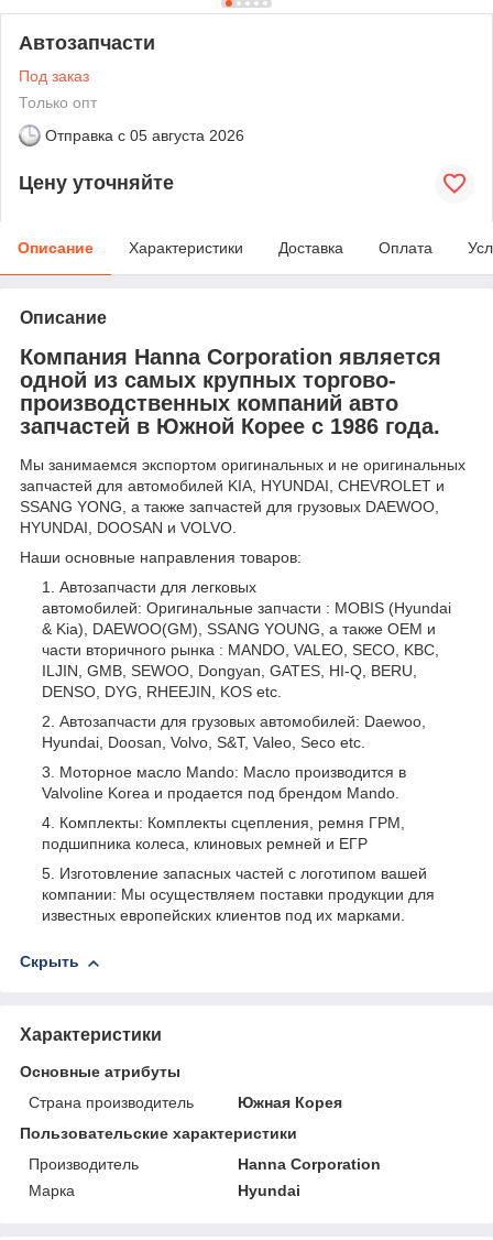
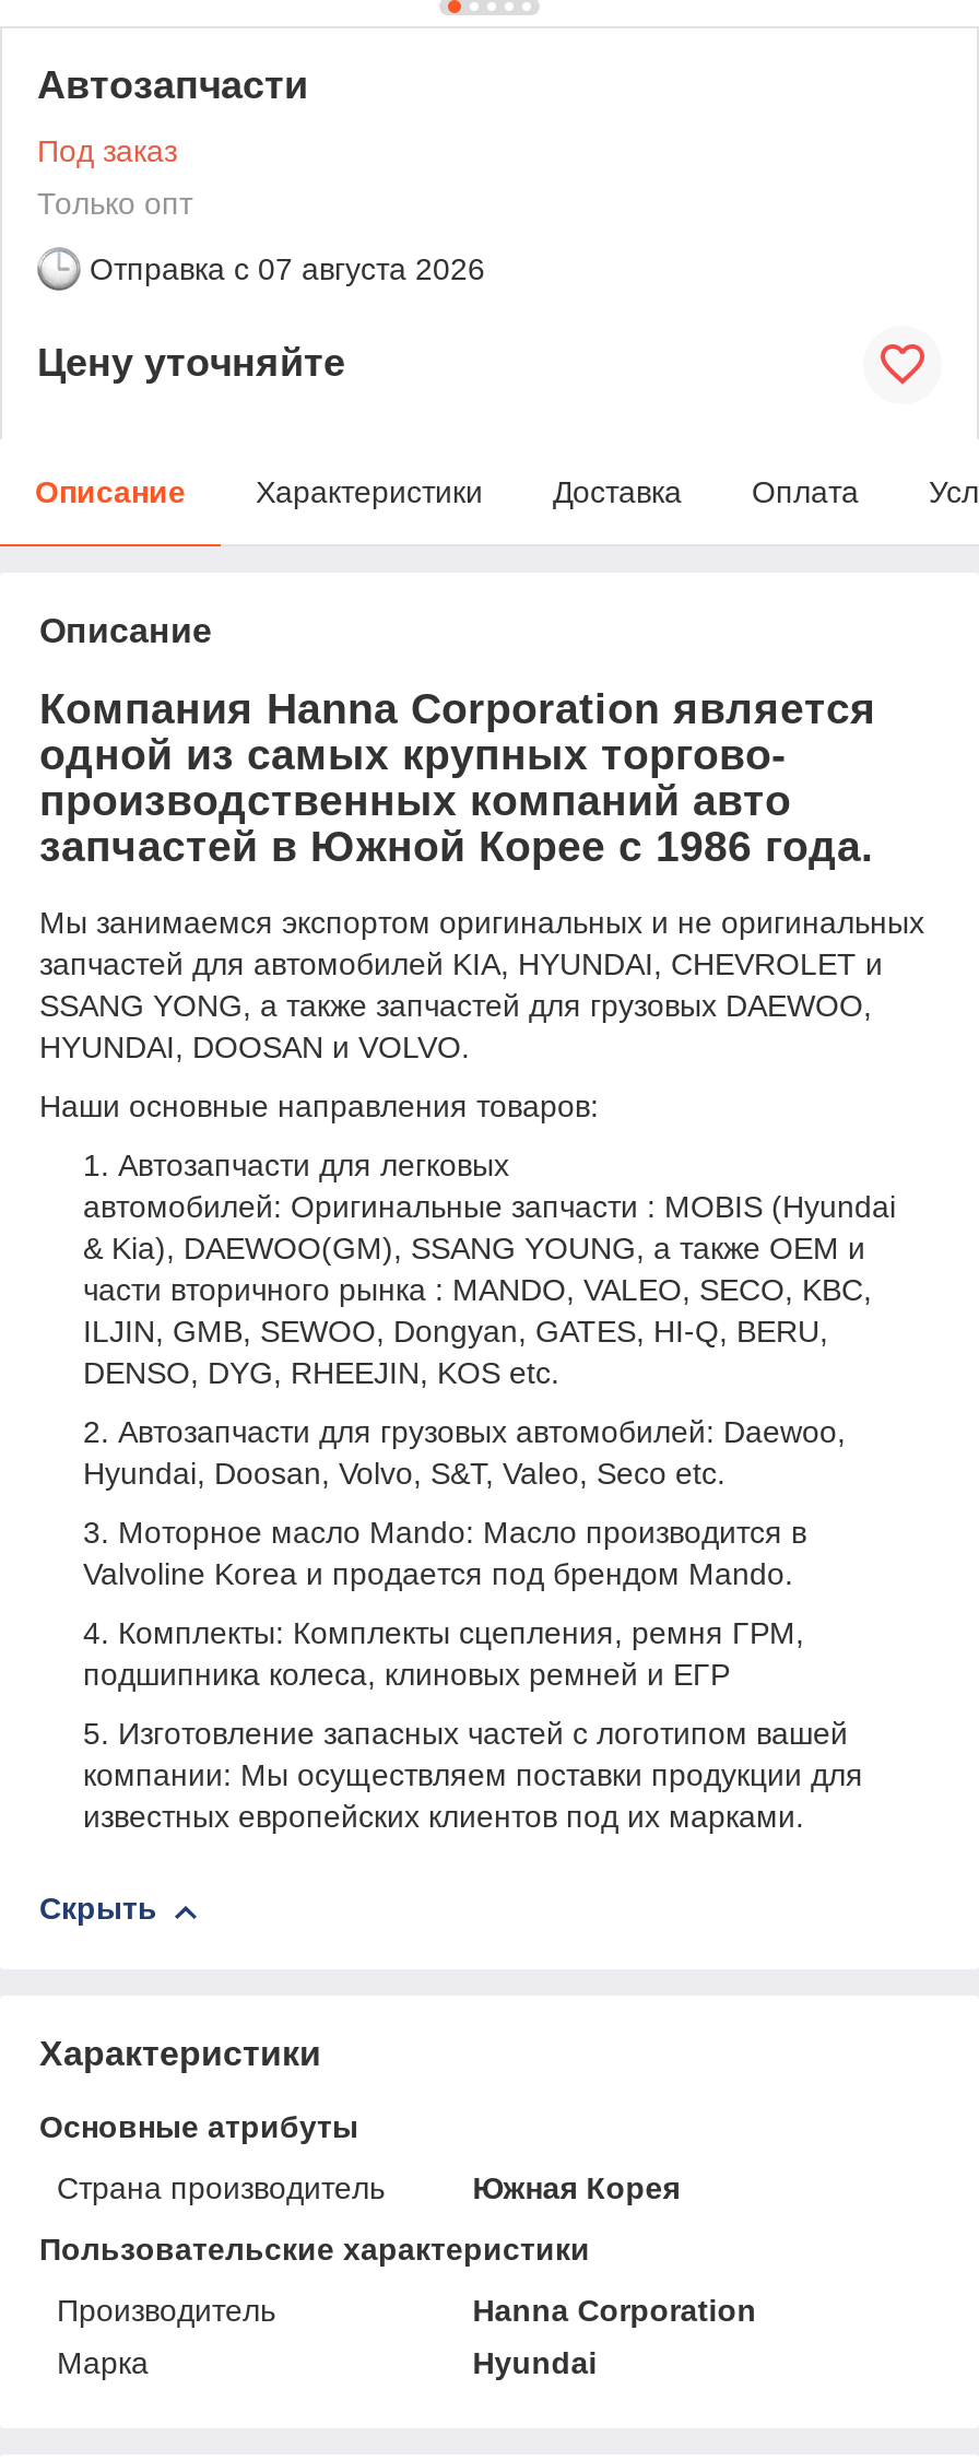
[45,126,244,144] Отправка с 05 августа 2026 -> [90,251,485,286] Отправка с 07 августа 2026

